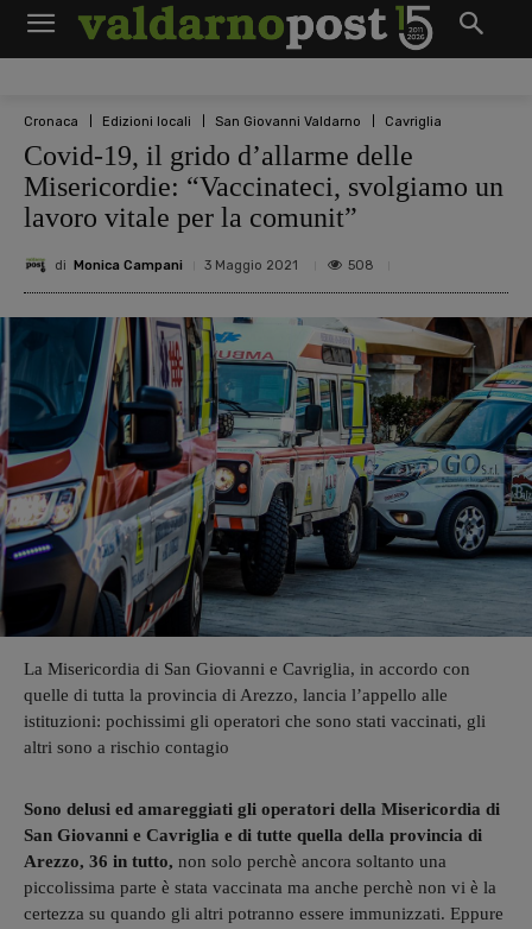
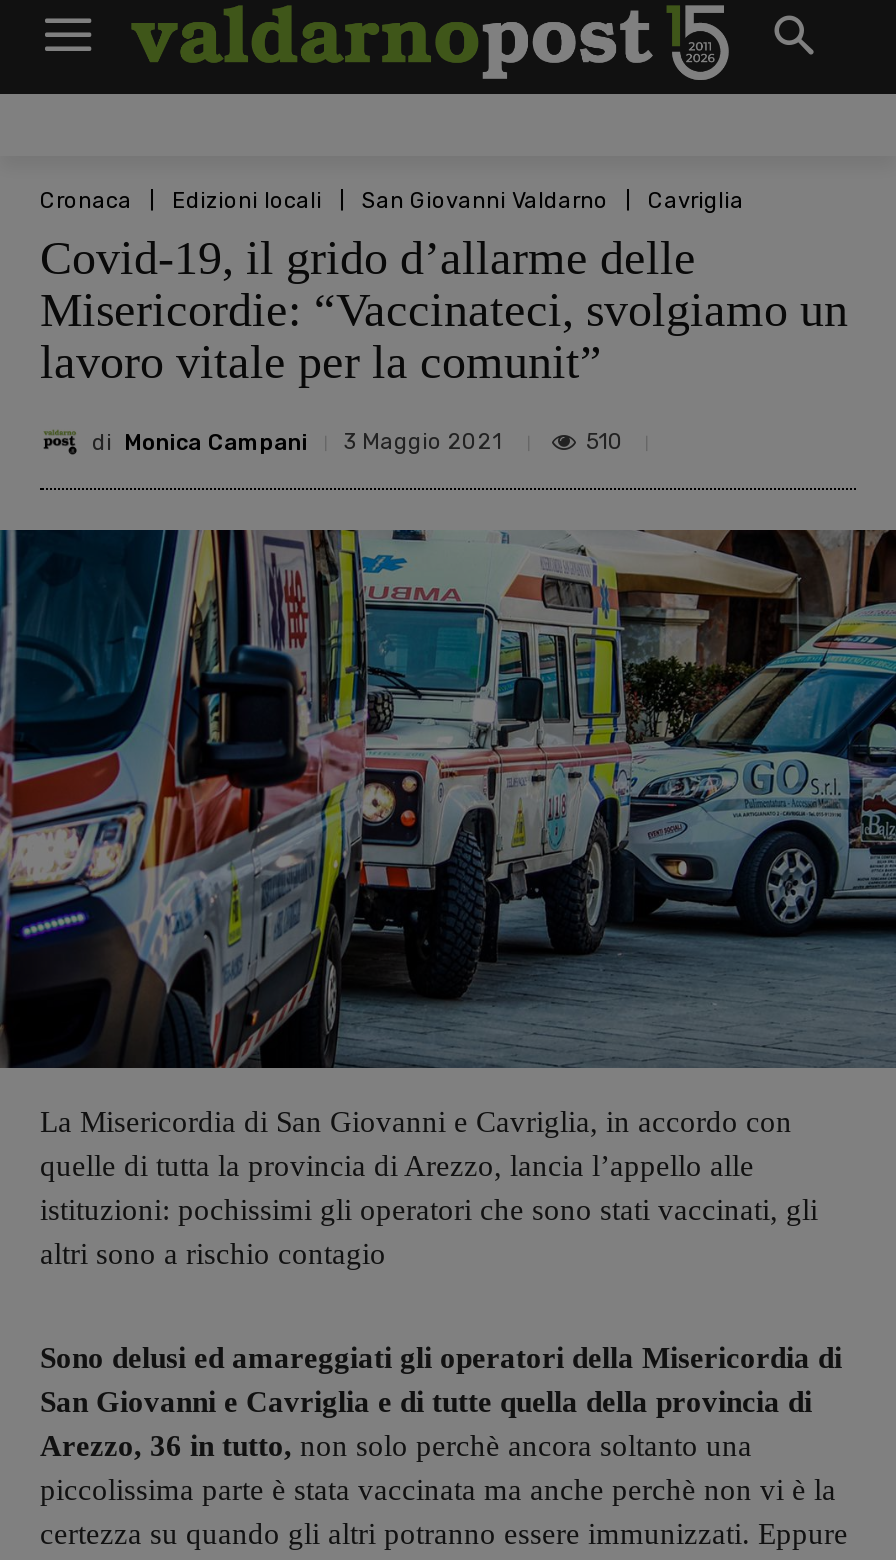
[348,258,374,273] 508 -> [586,430,624,456] 510

